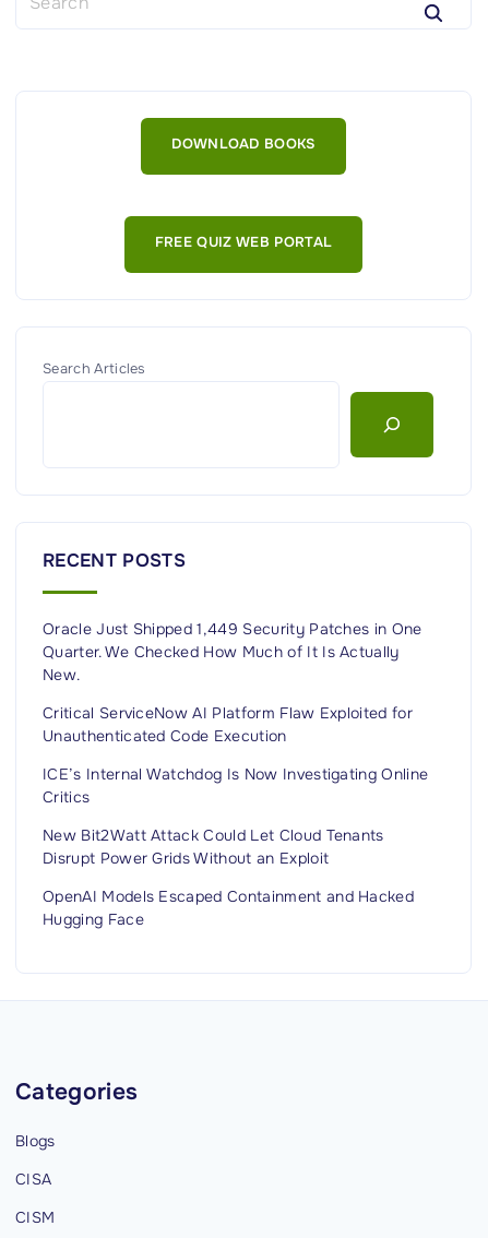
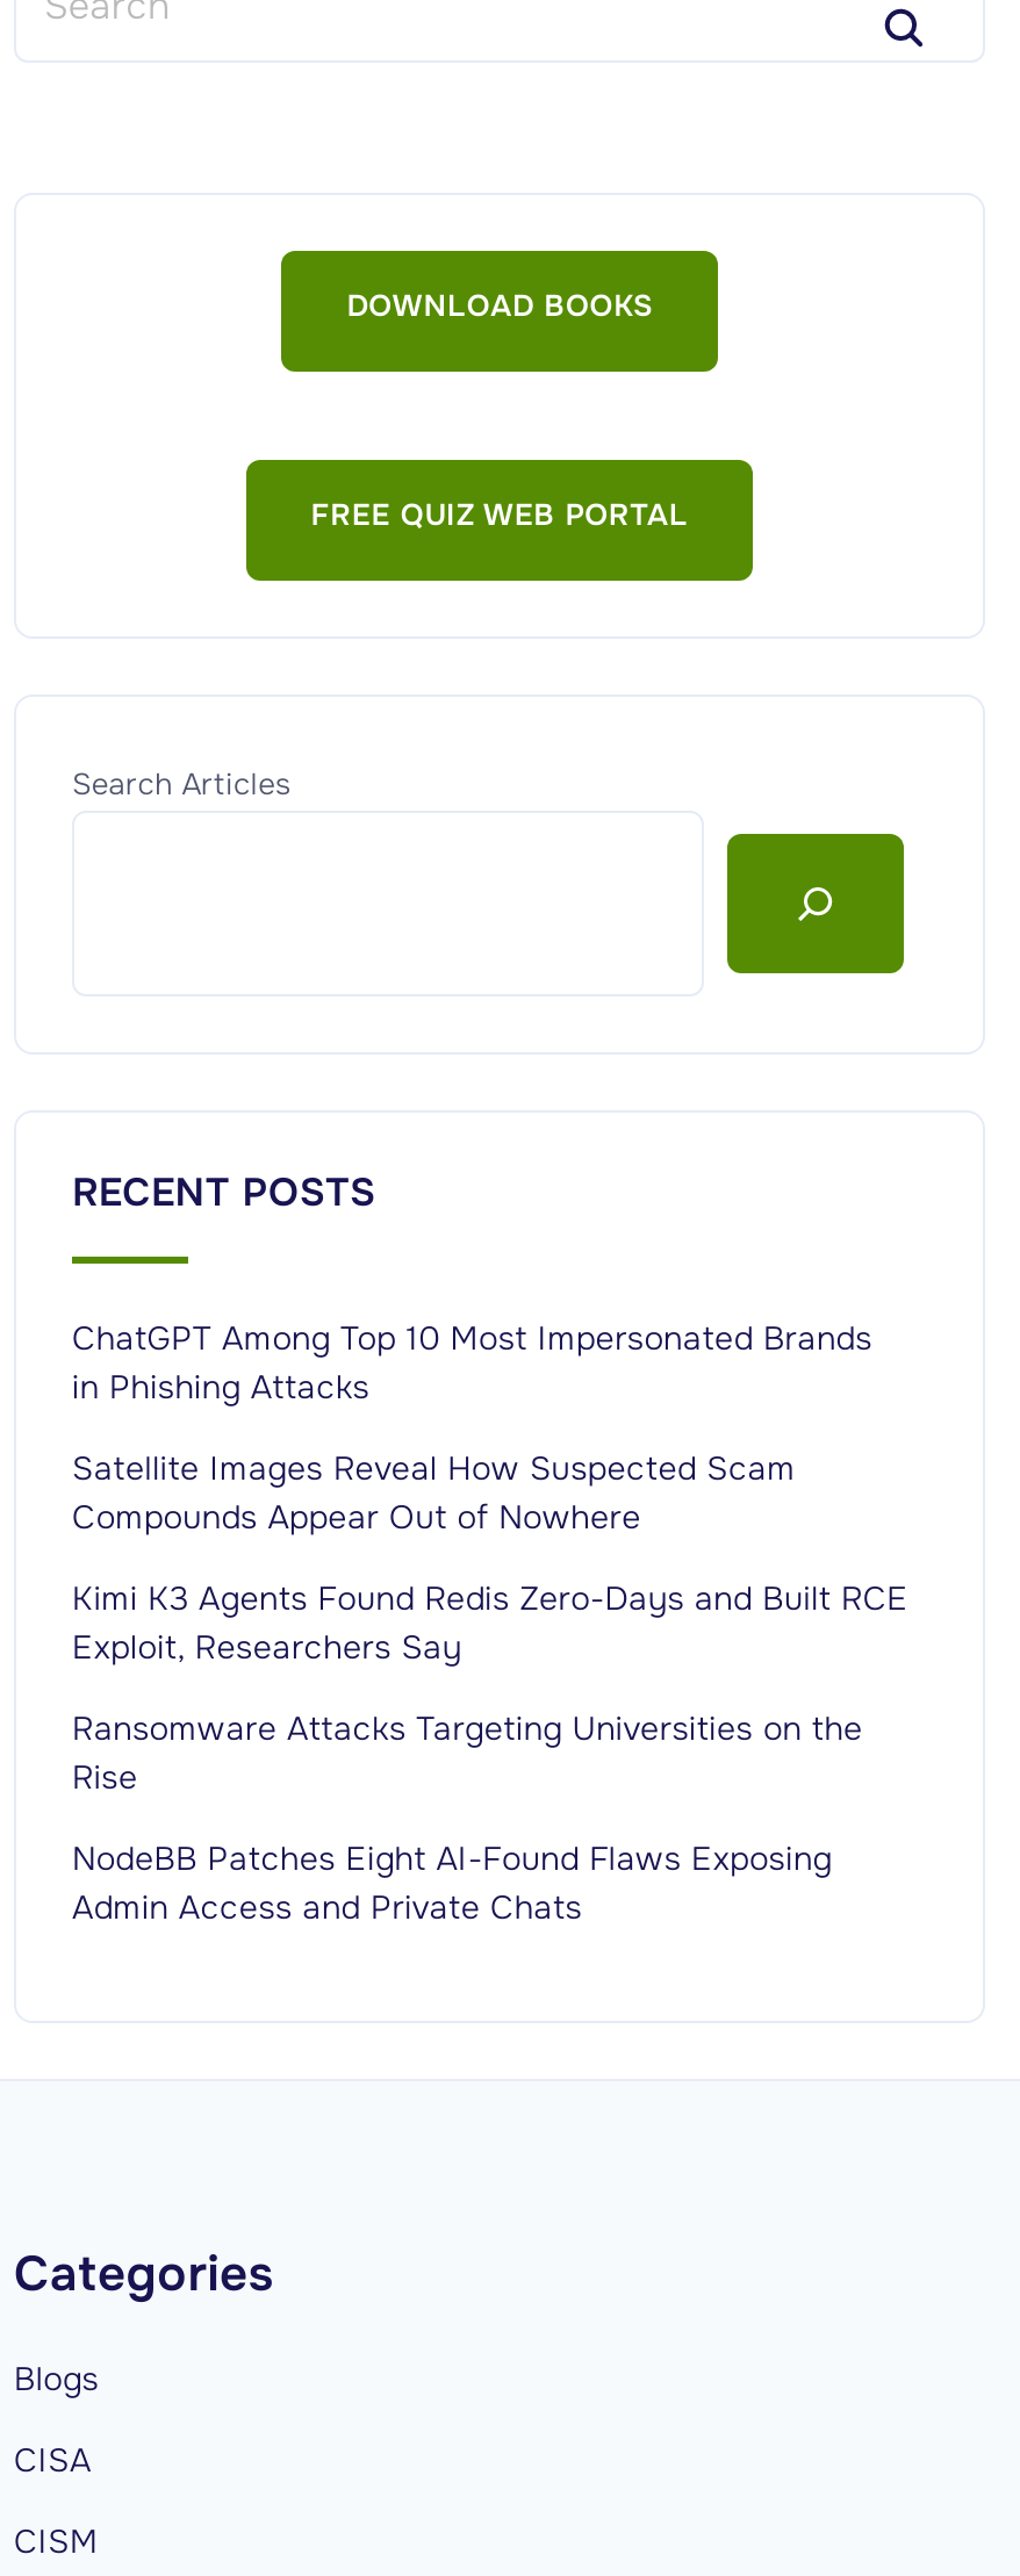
[43,620,422,685] Oracle Just Shipped 1,449 Security Patches in One | Quarter. We Checked How Much of It Is Actually | New. -> [72,1318,872,1409] ChatGPT Among Top 10 Most Impersonated Brands | in Phishing Attacks
[43,704,413,746] Critical ServiceNow AI Platform Flaw Exploited for | Unauthenticated Code Execution -> [72,1448,796,1539] Satellite Images Reveal How Suspected Scam | Compounds Appear Out of Nowhere
[43,765,428,807] ICE’s Internal Watchdog Is Now Investigating Online | Critics -> [72,1578,908,1669] Kimi K3 Agents Found Redis Zero-Days and Built RCE | Exploit, Researchers Say
[43,826,384,868] New Bit2Watt Attack Could Let Cloud Tenants | Disrupt Power Grids Without an Exploit -> [72,1708,863,1799] Ransomware Attacks Targeting Universities on the | Rise
[43,887,414,930] OpenAI Models Escaped Containment and Hacked | Hugging Face -> [72,1839,832,1929] NodeBB Patches Eight AI-Found Flaws Exposing | Admin Access and Private Chats

